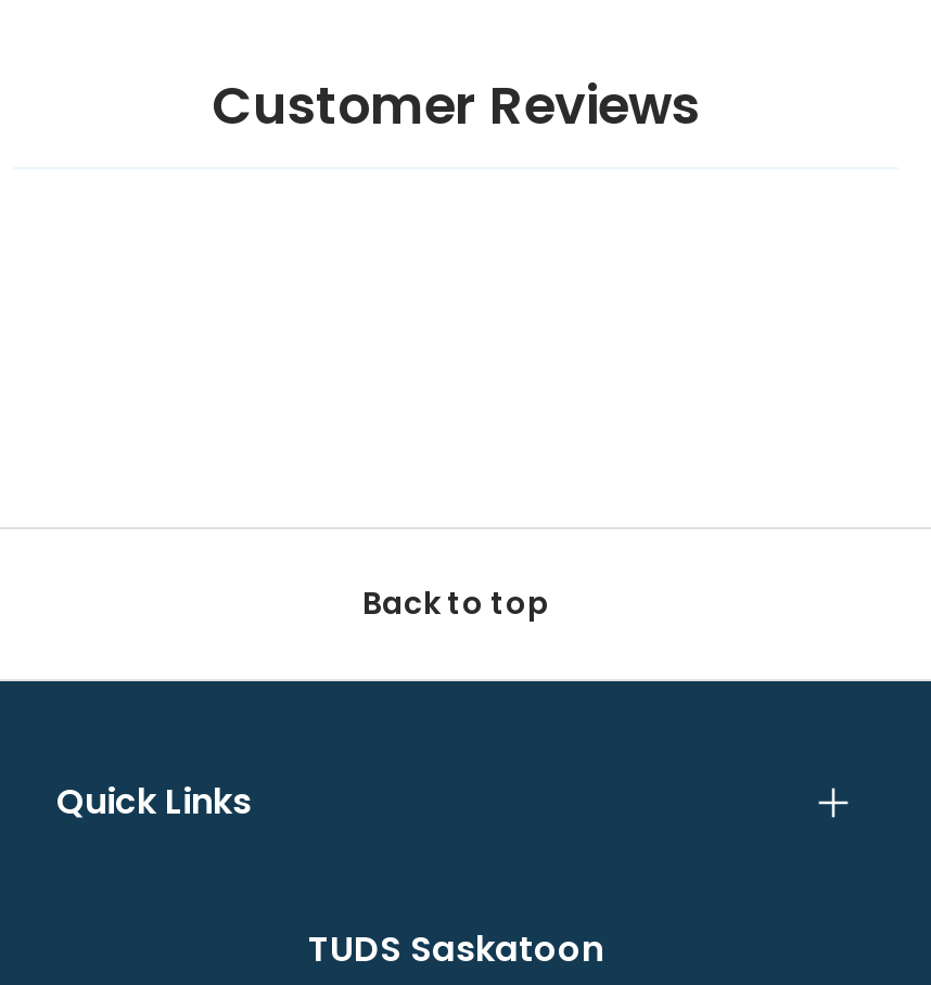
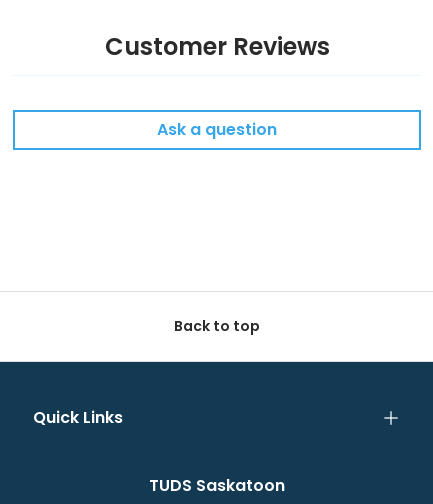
none -> [157,118,277,141] Ask a question

